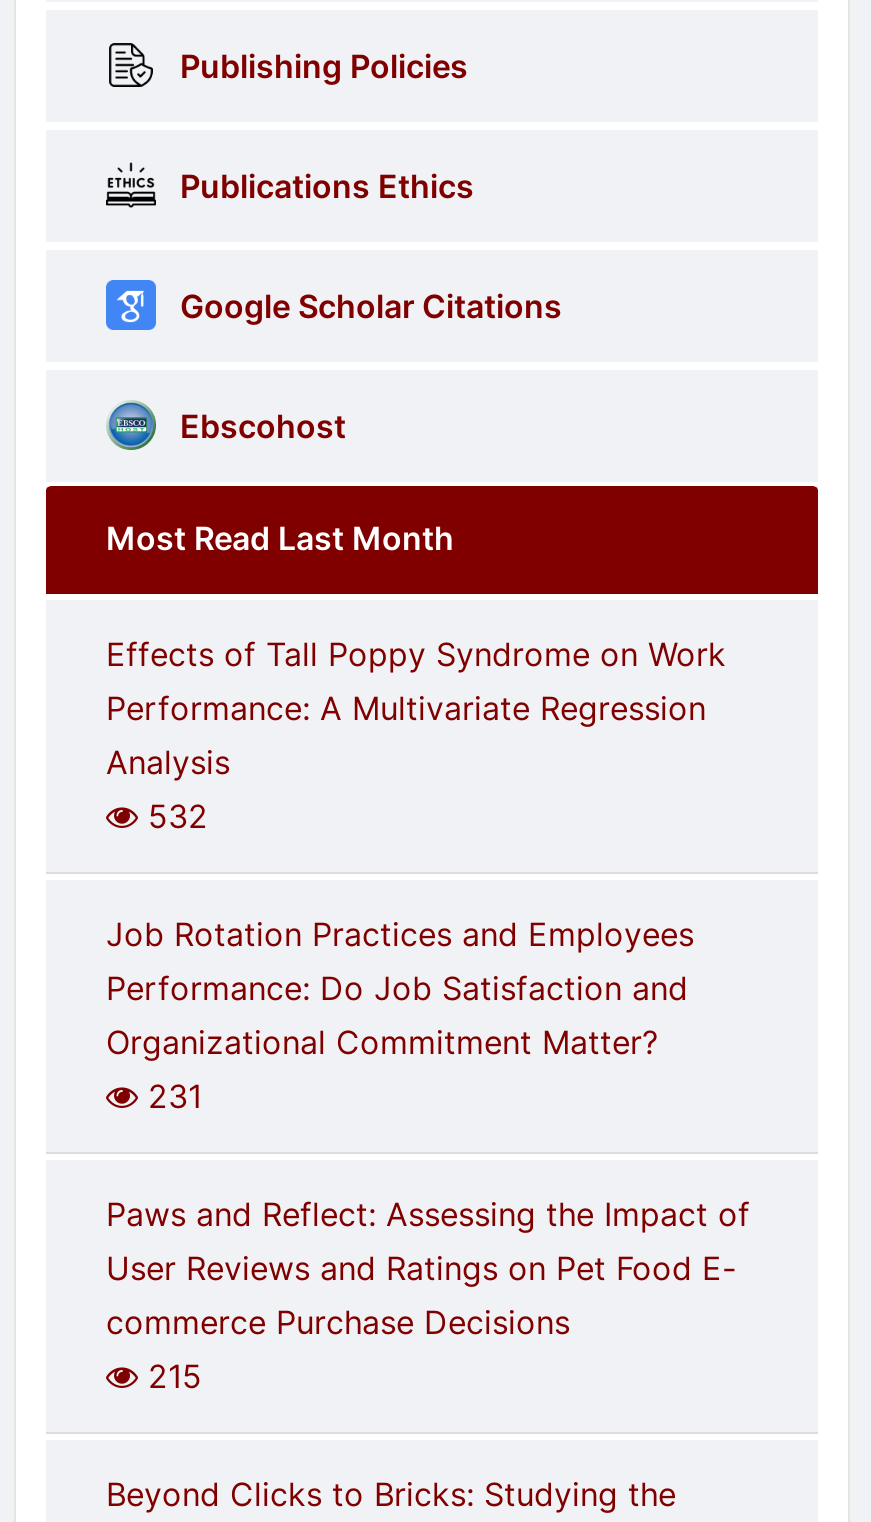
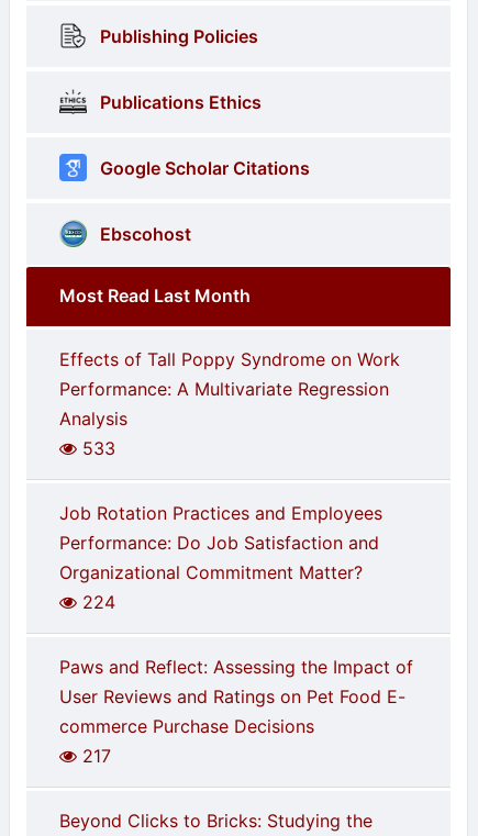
[138,795,208,835] 532 -> [77,437,115,459] 533
[138,1075,202,1115] 231 -> [77,591,115,613] 224
[138,1355,202,1395] 215 -> [77,744,111,766] 217

